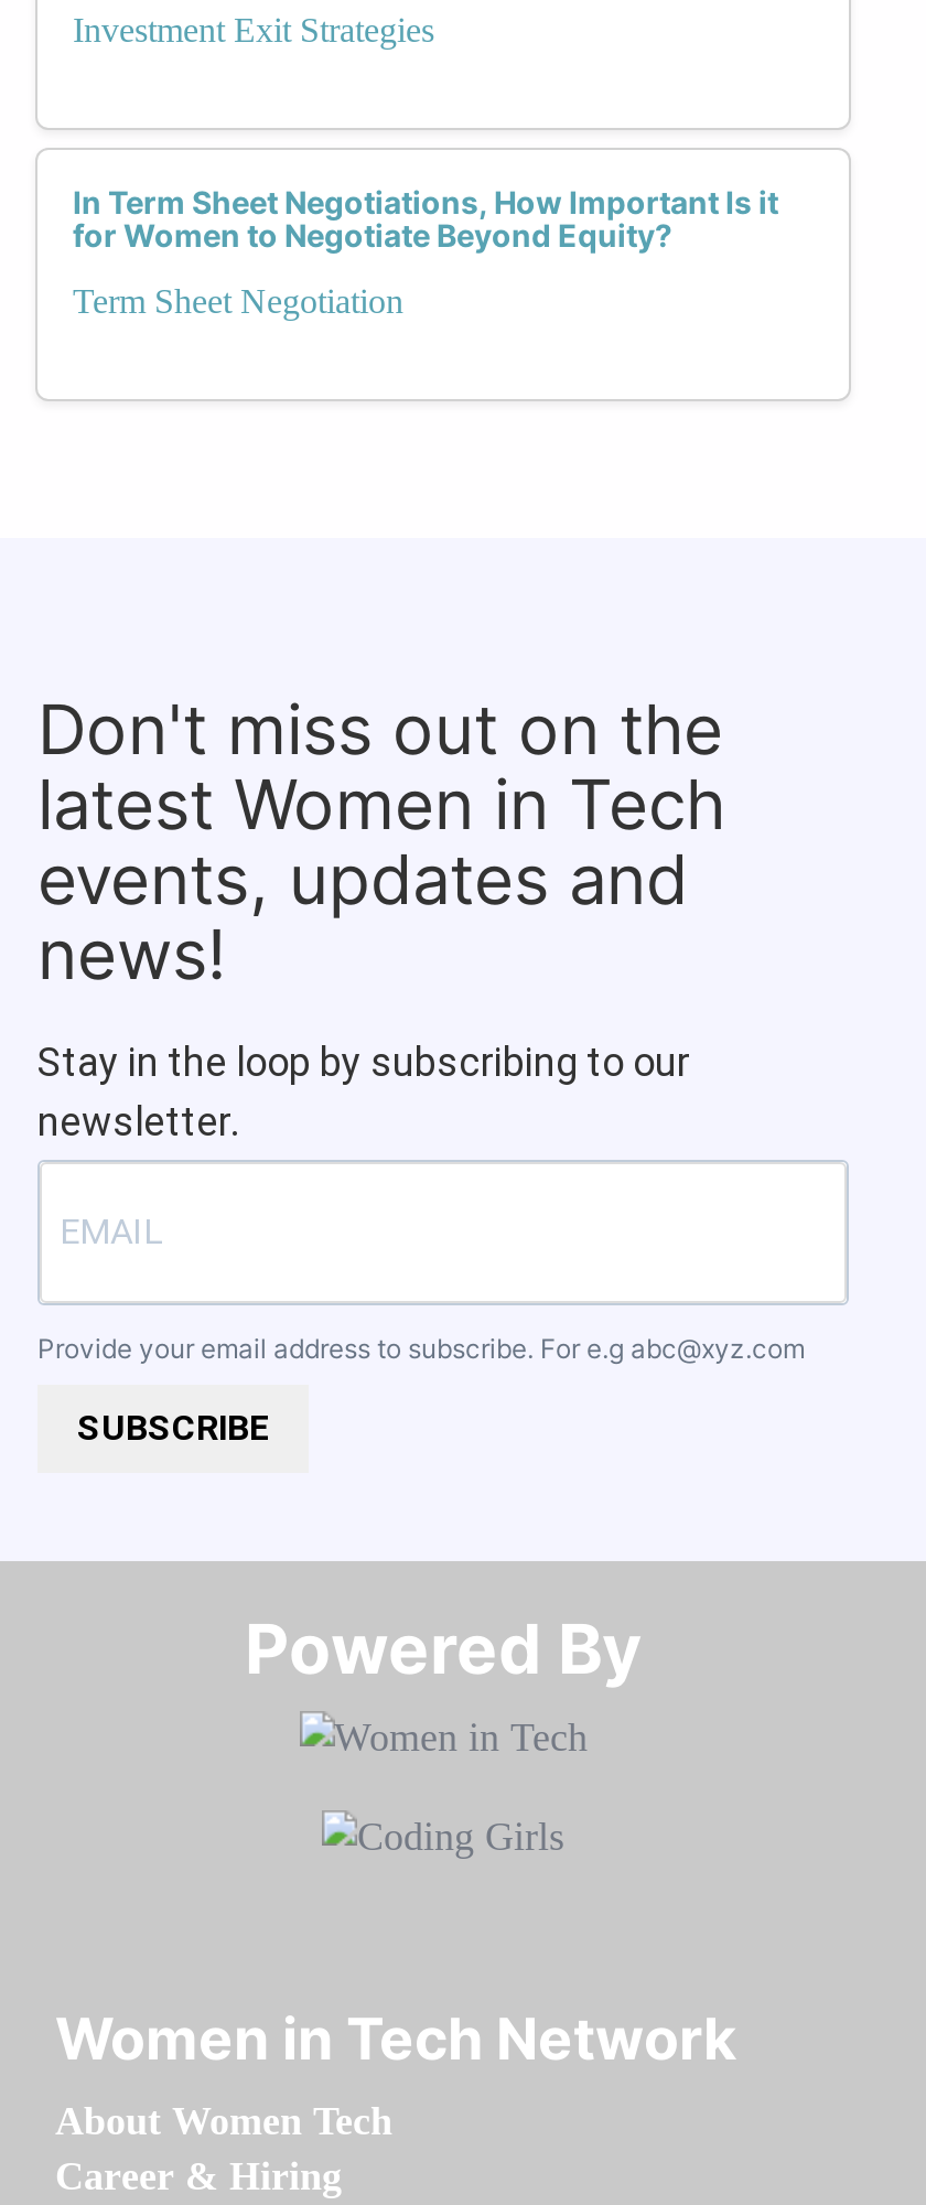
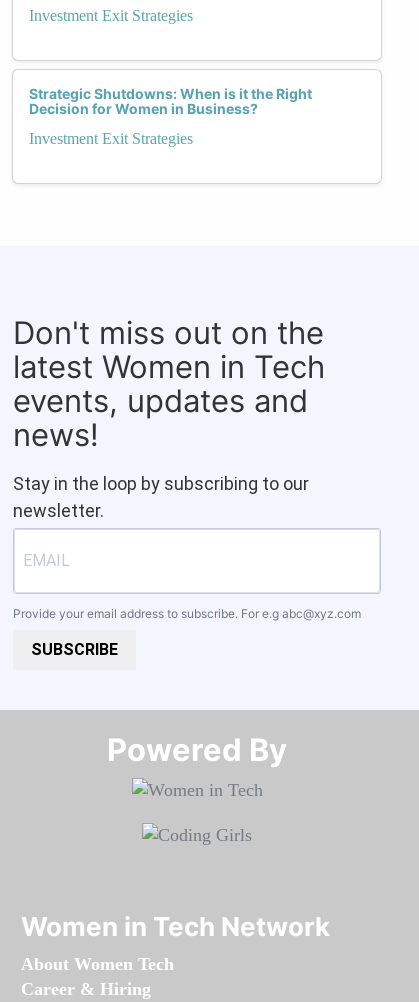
[73,183,778,254] In Term Sheet Negotiations, How Important Is it | for Women to Negotiate Beyond Equity? -> [29,85,312,117] Strategic Shutdowns: When is it the Right | Decision for Women in Business?
[73,282,403,320] Term Sheet Negotiation -> [29,130,193,147] Investment Exit Strategies

